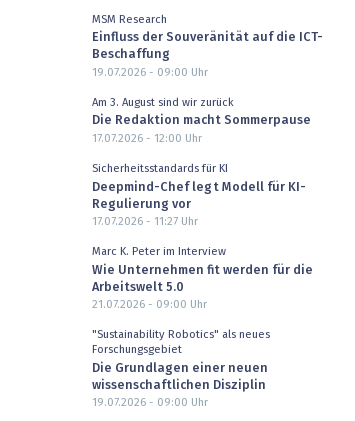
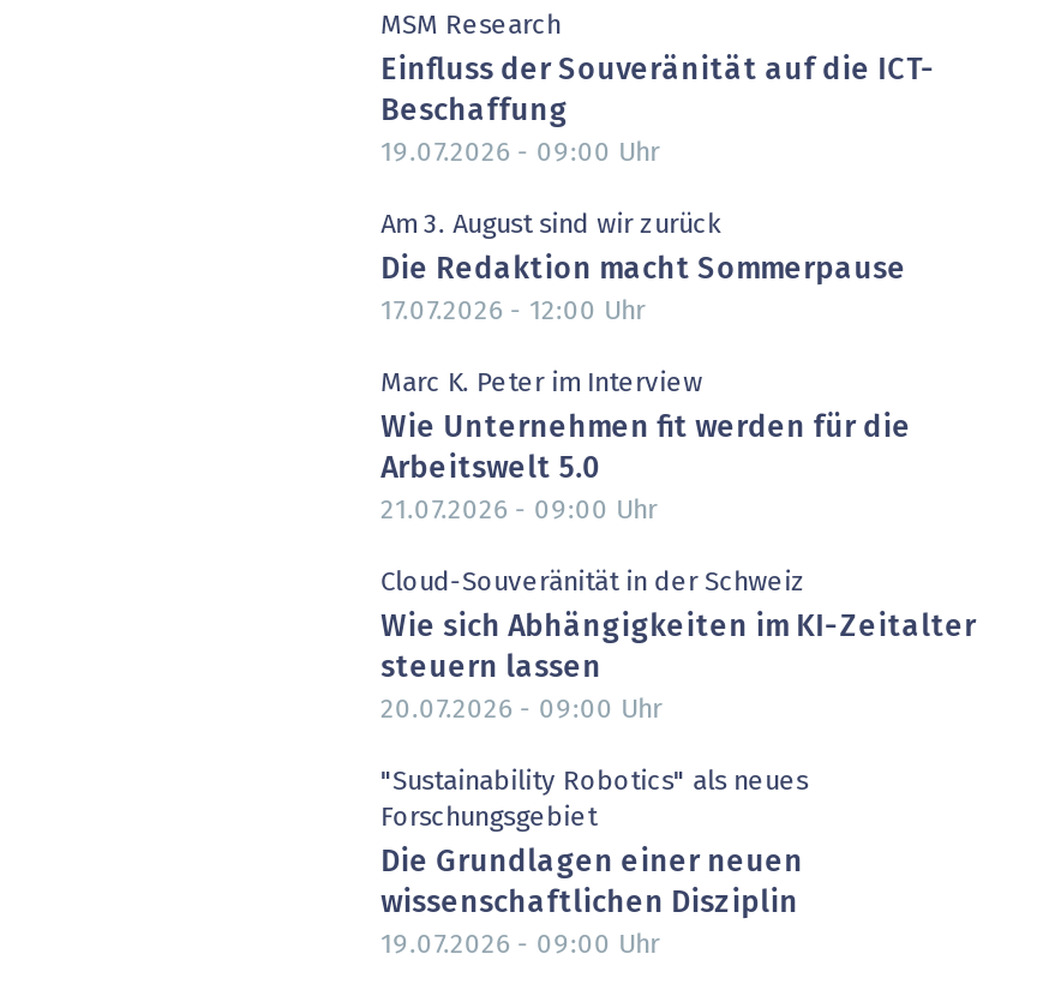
[92,163,306,227] Sicherheitsstandards für KI | Deepmind-Chef legt Modell für KI- | Regulierung vor | 17.07.2026 - 11:27 Uhr -> none
moved [92,246,313,310] -> [381,370,911,523]: Marc K. Peter im Interview | Wie Unternehmen fit werden für die | Arbeitswelt 5.0 | 21.07.2026 - 09:00 Uhr
none -> [381,569,976,723] Cloud-Souveränität in der Schweiz | Wie sich Abhängigkeiten im KI-Zeitalter | steuern lassen | 20.07.2026 - 09:00 Uhr

